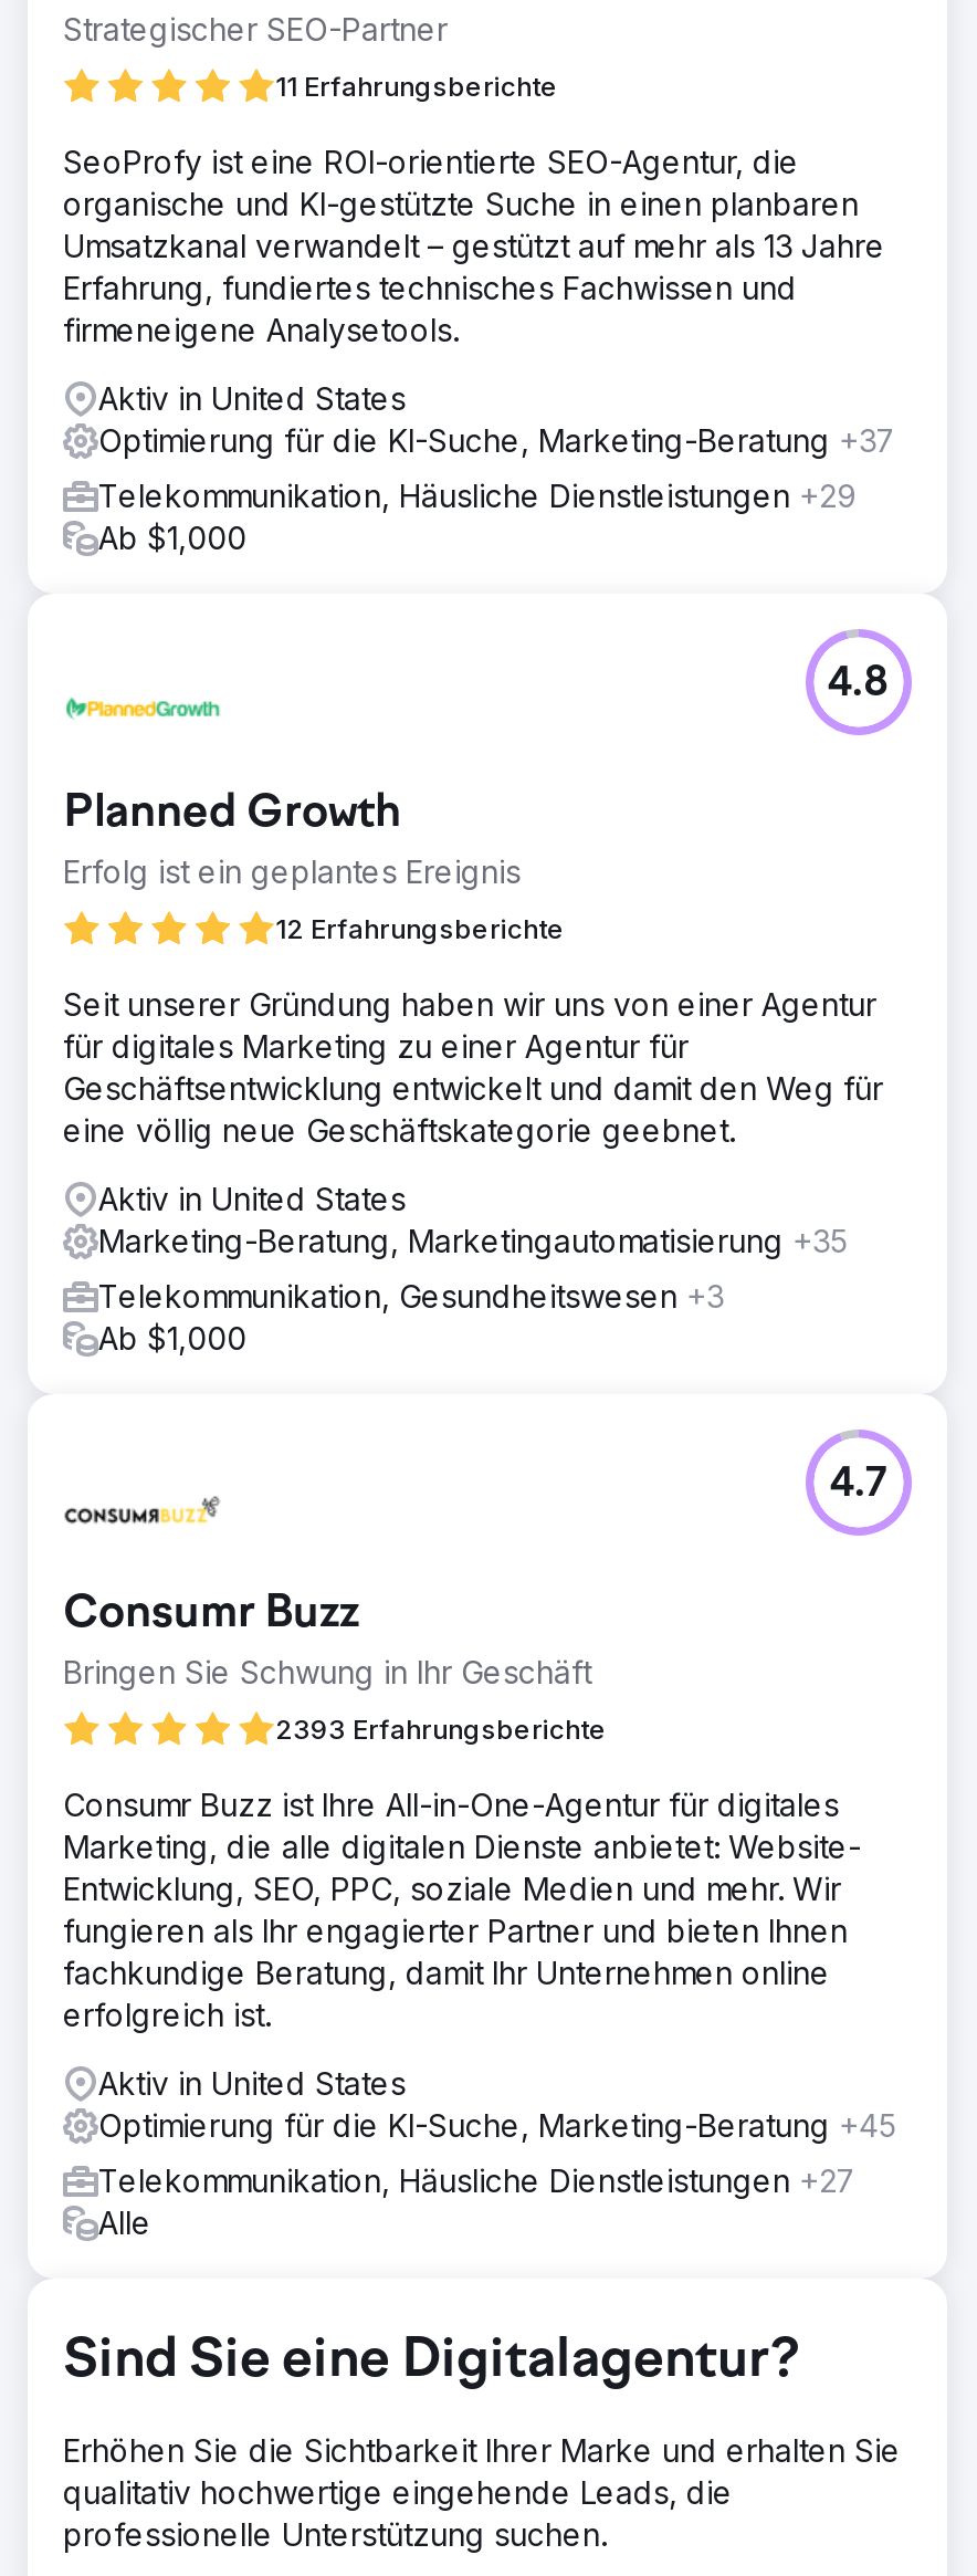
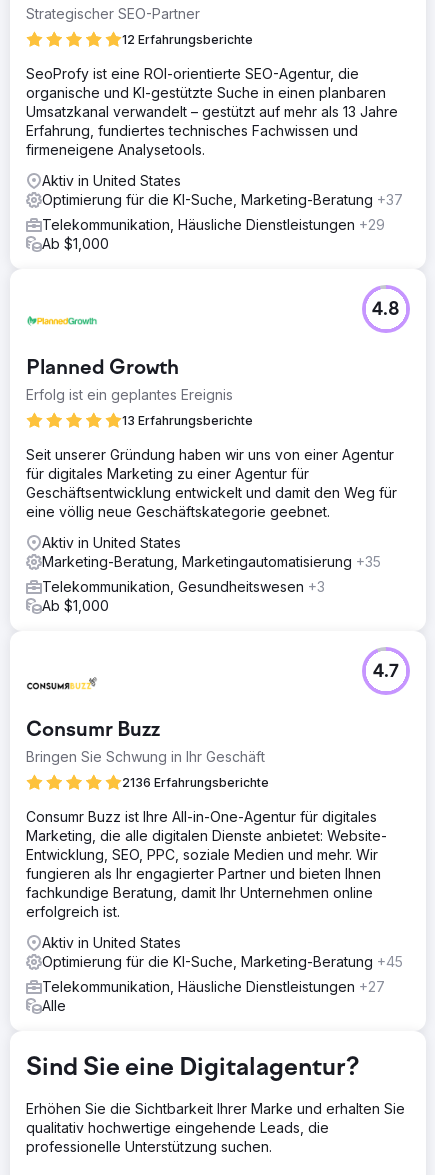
[275,70,558,103] 11 Erfahrungsberichte -> none
none -> [122,413,253,428] 13 Erfahrungsberichte
moved [275,912,565,945] -> [122,32,253,47]: 12 Erfahrungsberichte
[275,1713,607,1746] 2393 Erfahrungsberichte -> [122,775,269,790] 2136 Erfahrungsberichte

